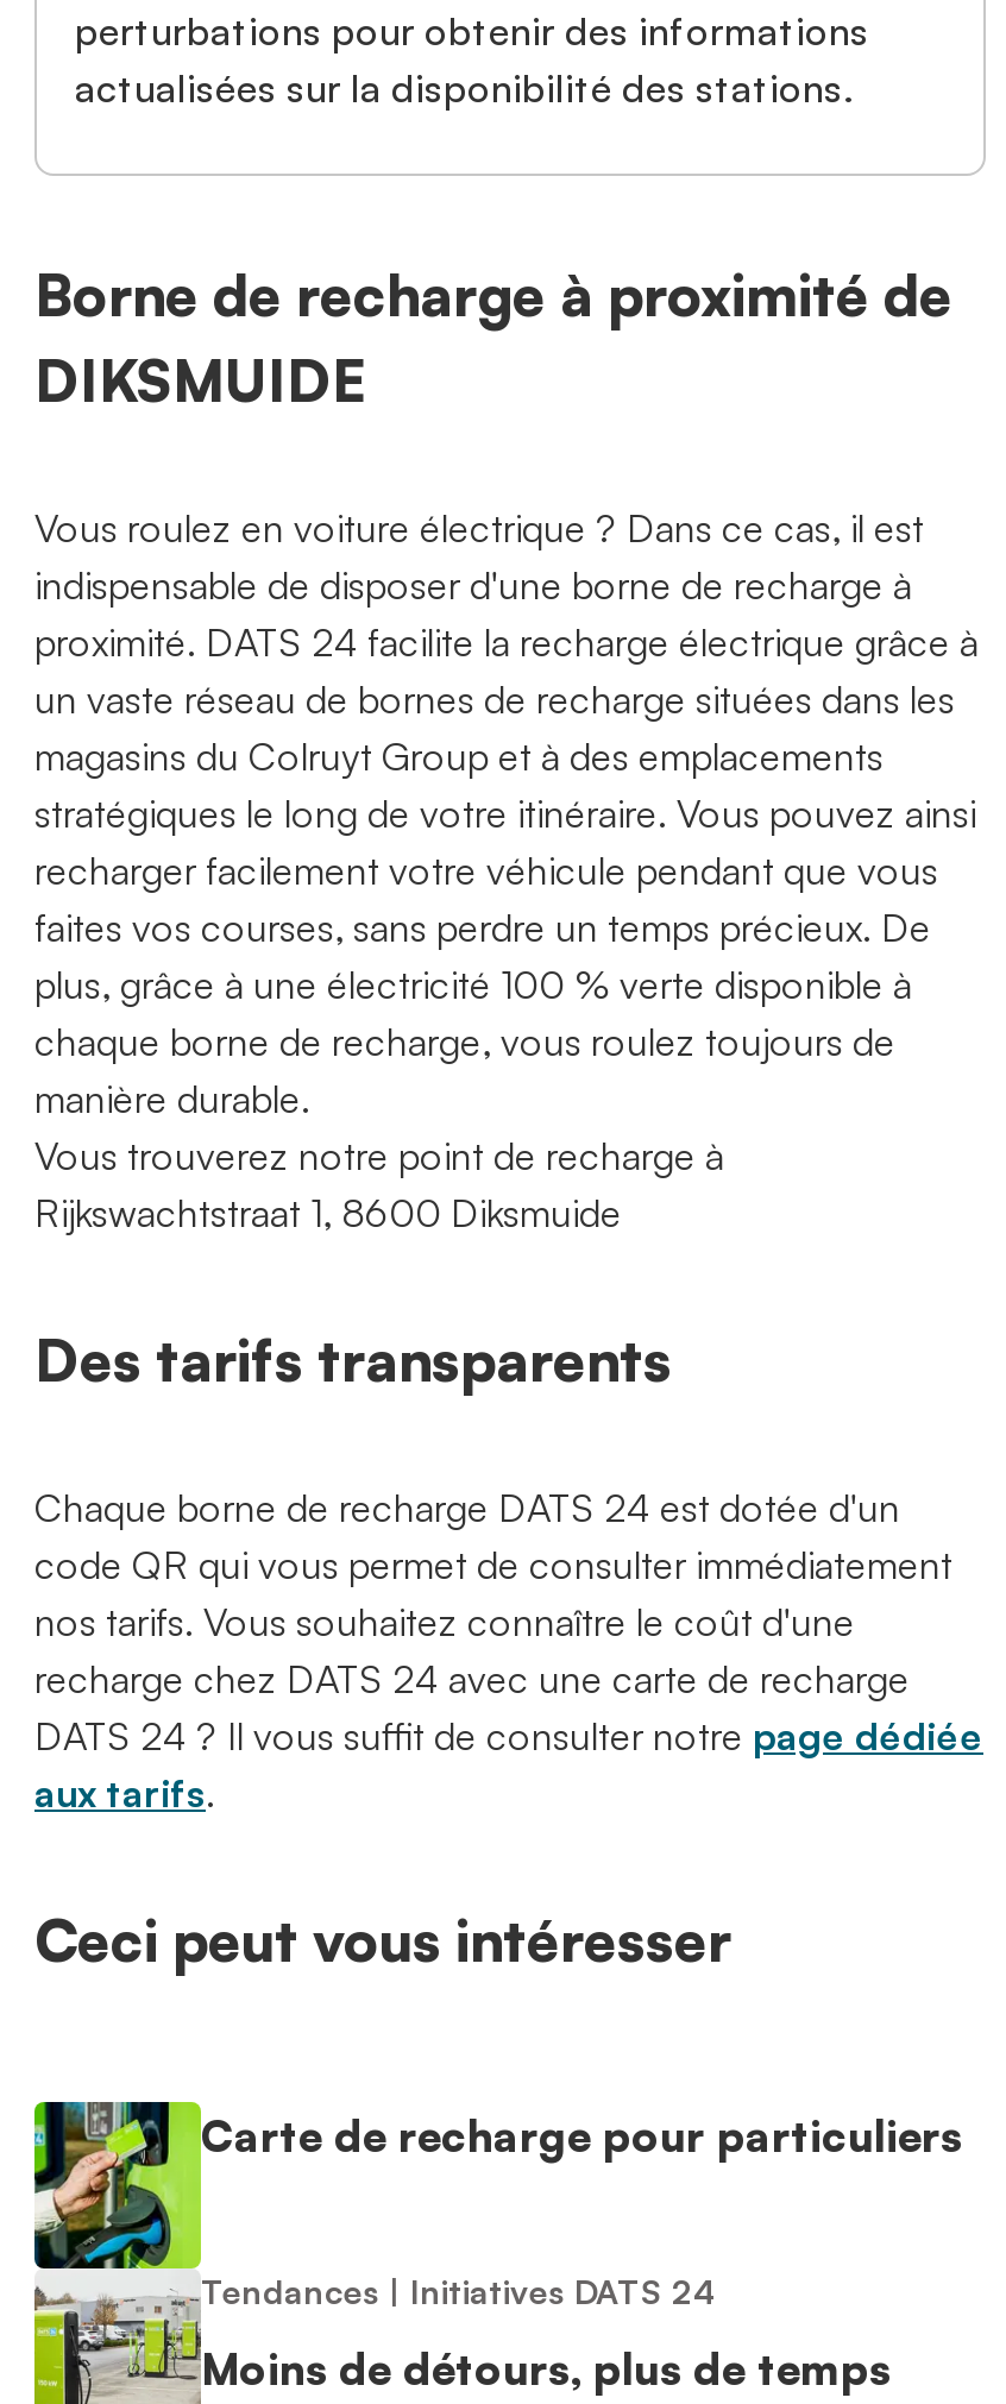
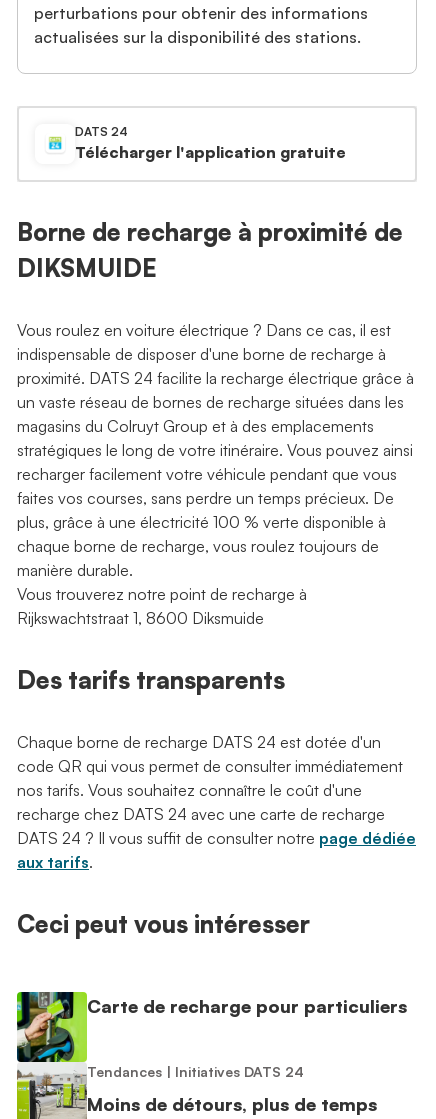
none -> [75,124,346,162] DATS 24 | Télécharger l'application gratuite

